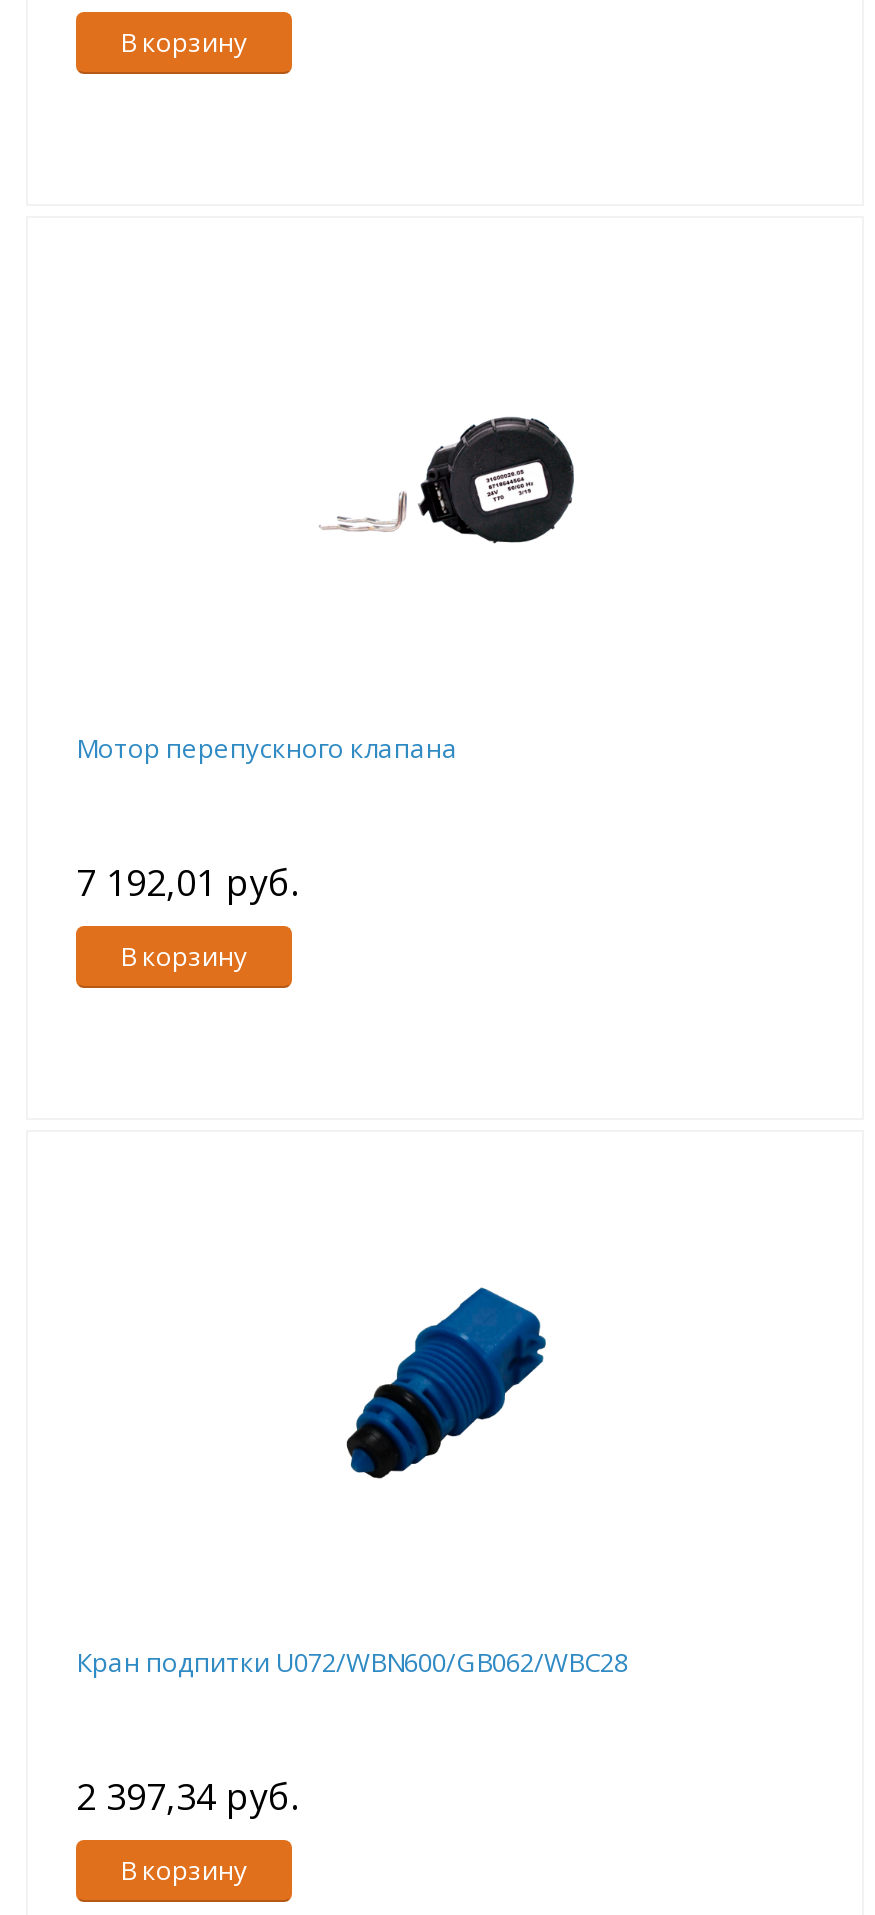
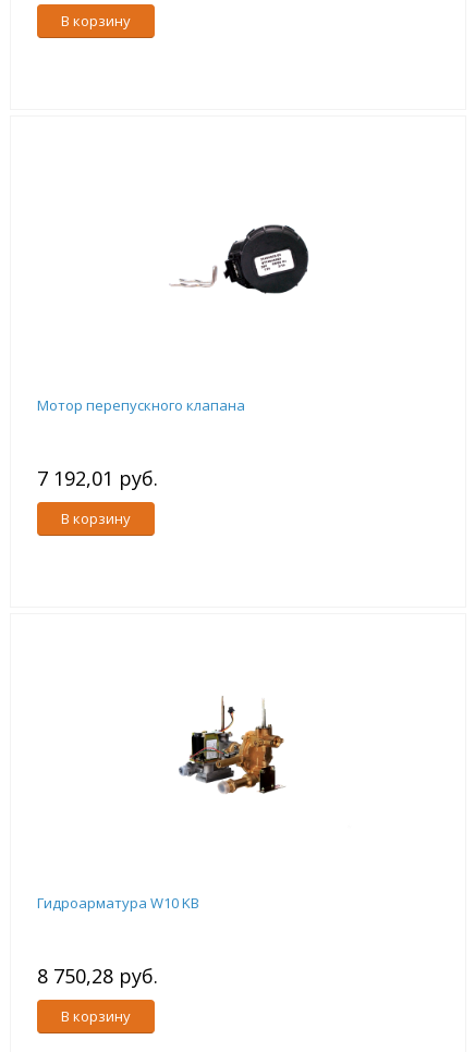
[338,1286,548,1480] [image] -> [178,696,293,803] [image]
[76,1643,628,1679] Кран подпитки U072/WBN600/GB062/WBC28 -> [37,892,199,912] Гидроарматура W10 KB
[76,1771,298,1819] 2 397,34 руб. -> [37,962,158,988] 8 750,28 руб.

